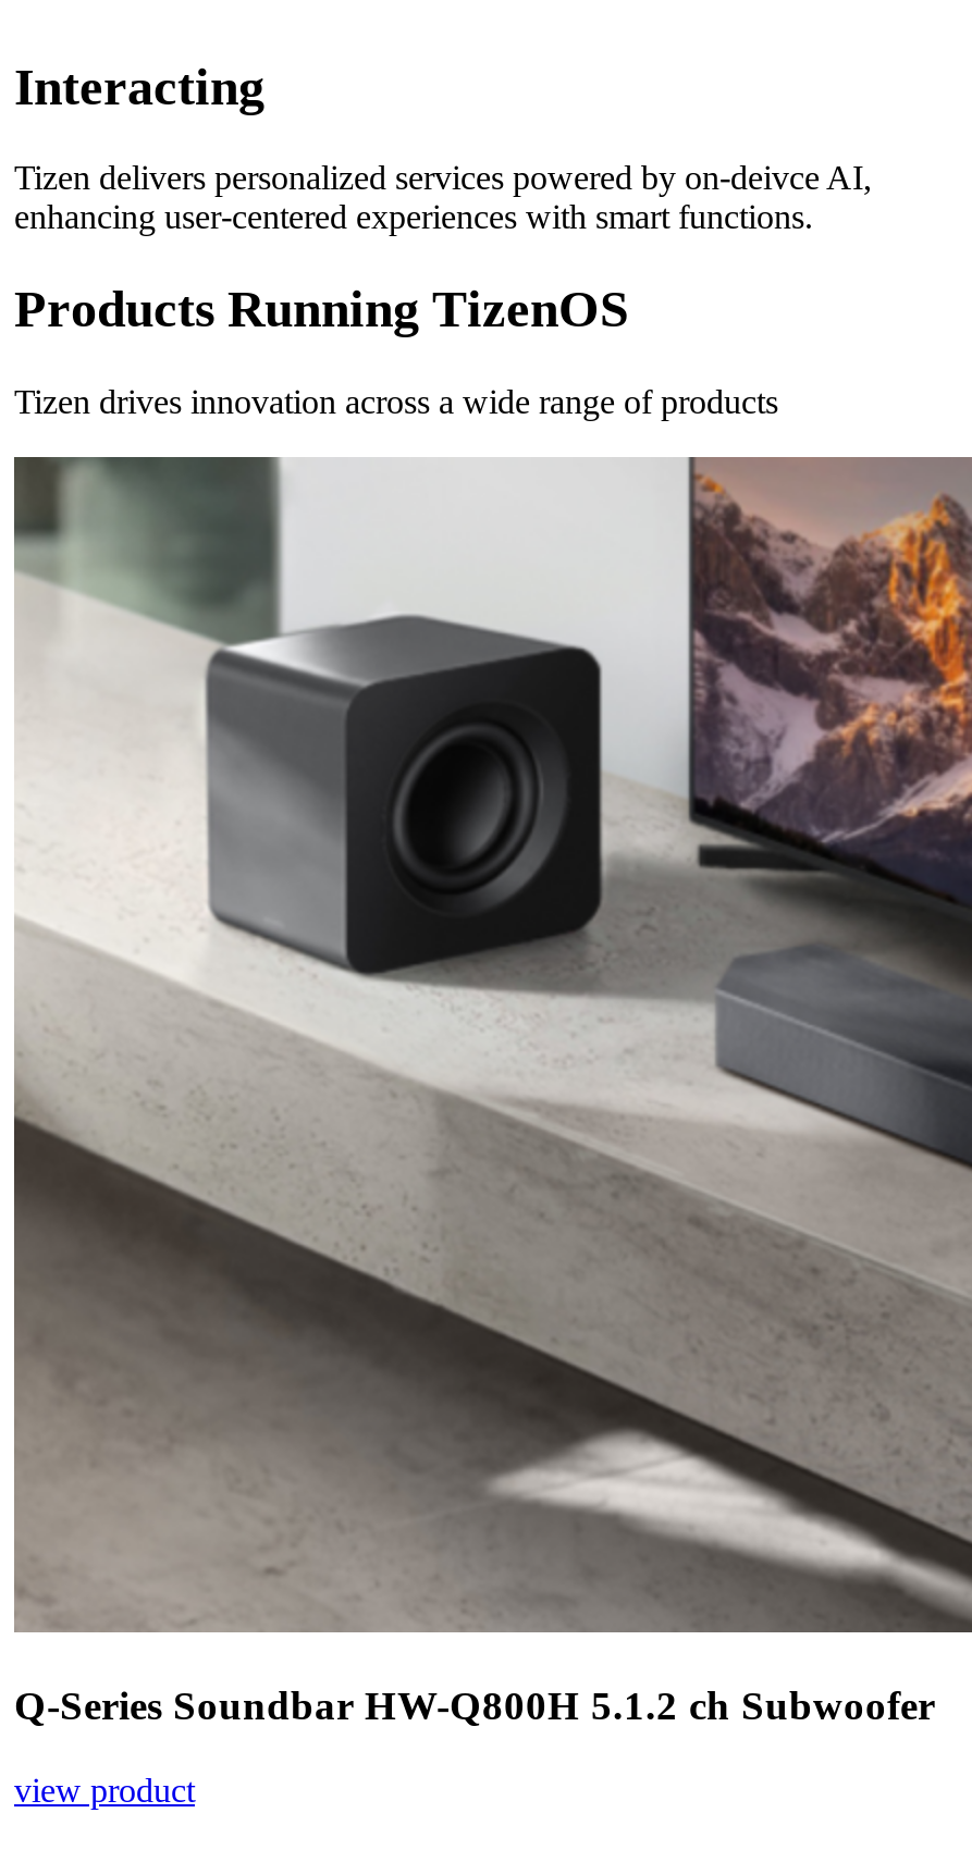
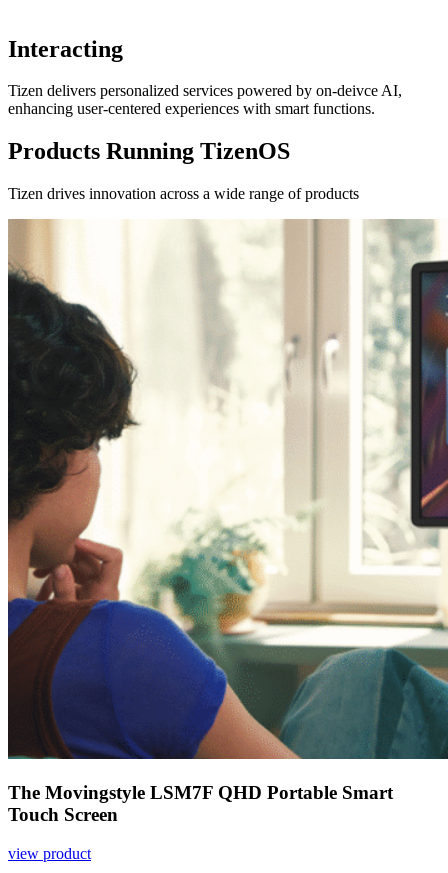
[12,455,965,1728] [image] | Q-Series Soundbar HW-Q800H 5.1.2 ch Subwoofer -> [7,218,445,825] [image] | The Movingstyle LSM7F QHD Portable Smart | Touch Screen

